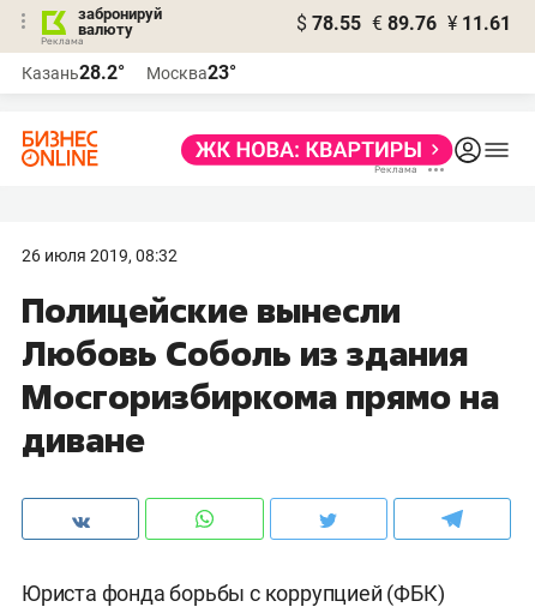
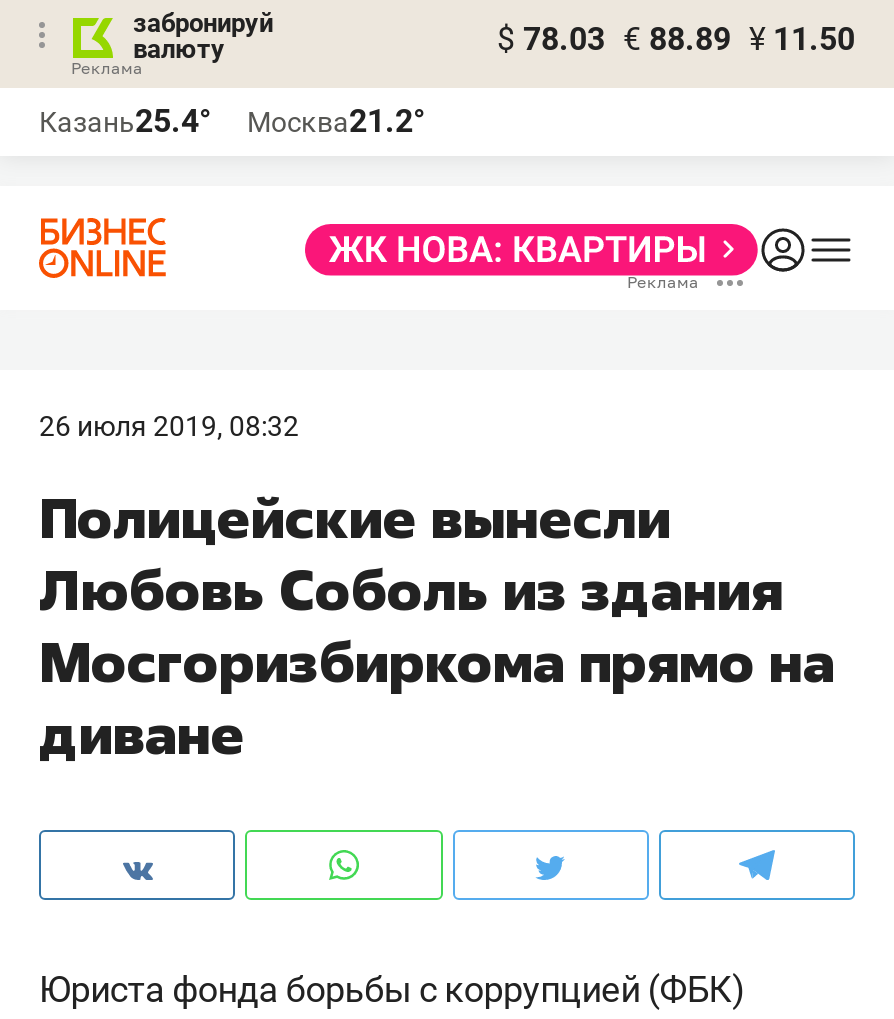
[296,12,511,35] $ 78.55 € 89.76 ¥ 11.61 -> [497,20,855,58] $ 78.03 € 88.89 ¥ 11.50
[22,61,125,84] Казань28.2° -> [39,102,211,140] Казань25.4°
[146,61,236,84] Москва23° -> [247,102,425,140] Москва21.2°

